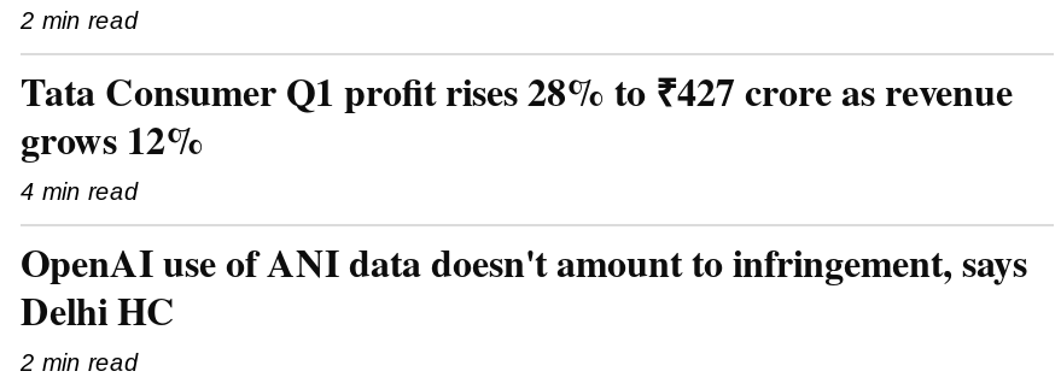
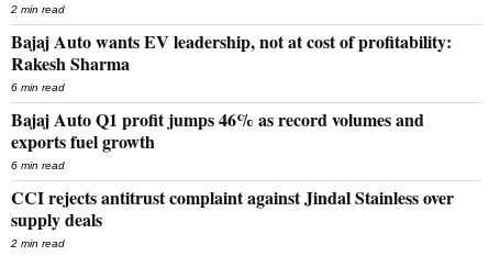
[21,62,1027,337] Tata Consumer Q1 profit rises 28% to ₹427 crore as revenue | grows 12% | 4 min read | OpenAI use of ANI data doesn't amount to infringement, says | Delhi HC -> [11,28,454,232] Bajaj Auto wants EV leadership, not at cost of profitability: | Rakesh Sharma | 6 min read | Bajaj Auto Q1 profit jumps 46% as record volumes and | exports fuel growth | 6 min read | CCI rejects antitrust complaint against Jindal Stainless over | supply deals

